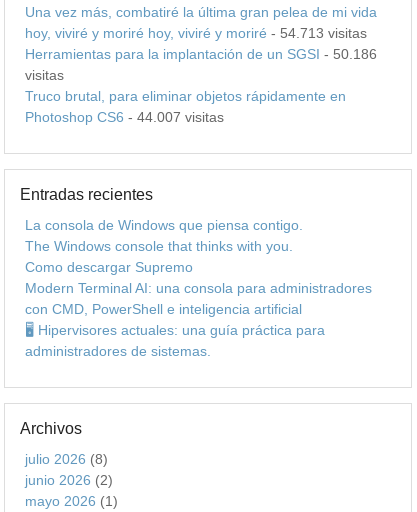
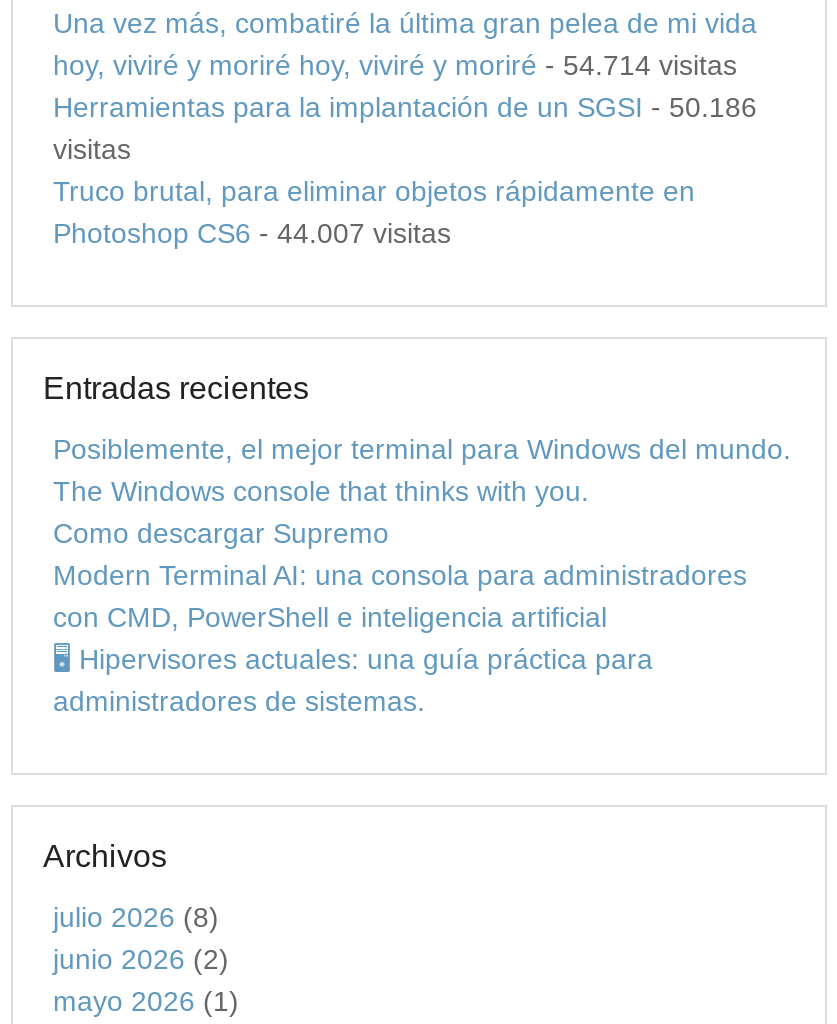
[25,25,367,41] hoy, viviré y moriré hoy, viviré y moriré - 54.713 visitas -> [53,49,737,81] hoy, viviré y moriré hoy, viviré y moriré - 54.714 visitas
[25,217,303,233] La consola de Windows que piensa contigo. -> [53,433,791,465] Posiblemente, el mejor terminal para Windows del mundo.

